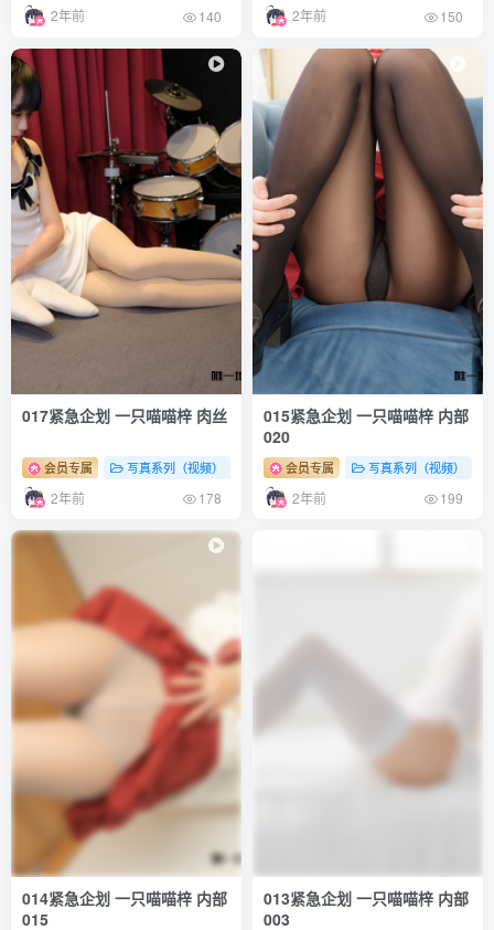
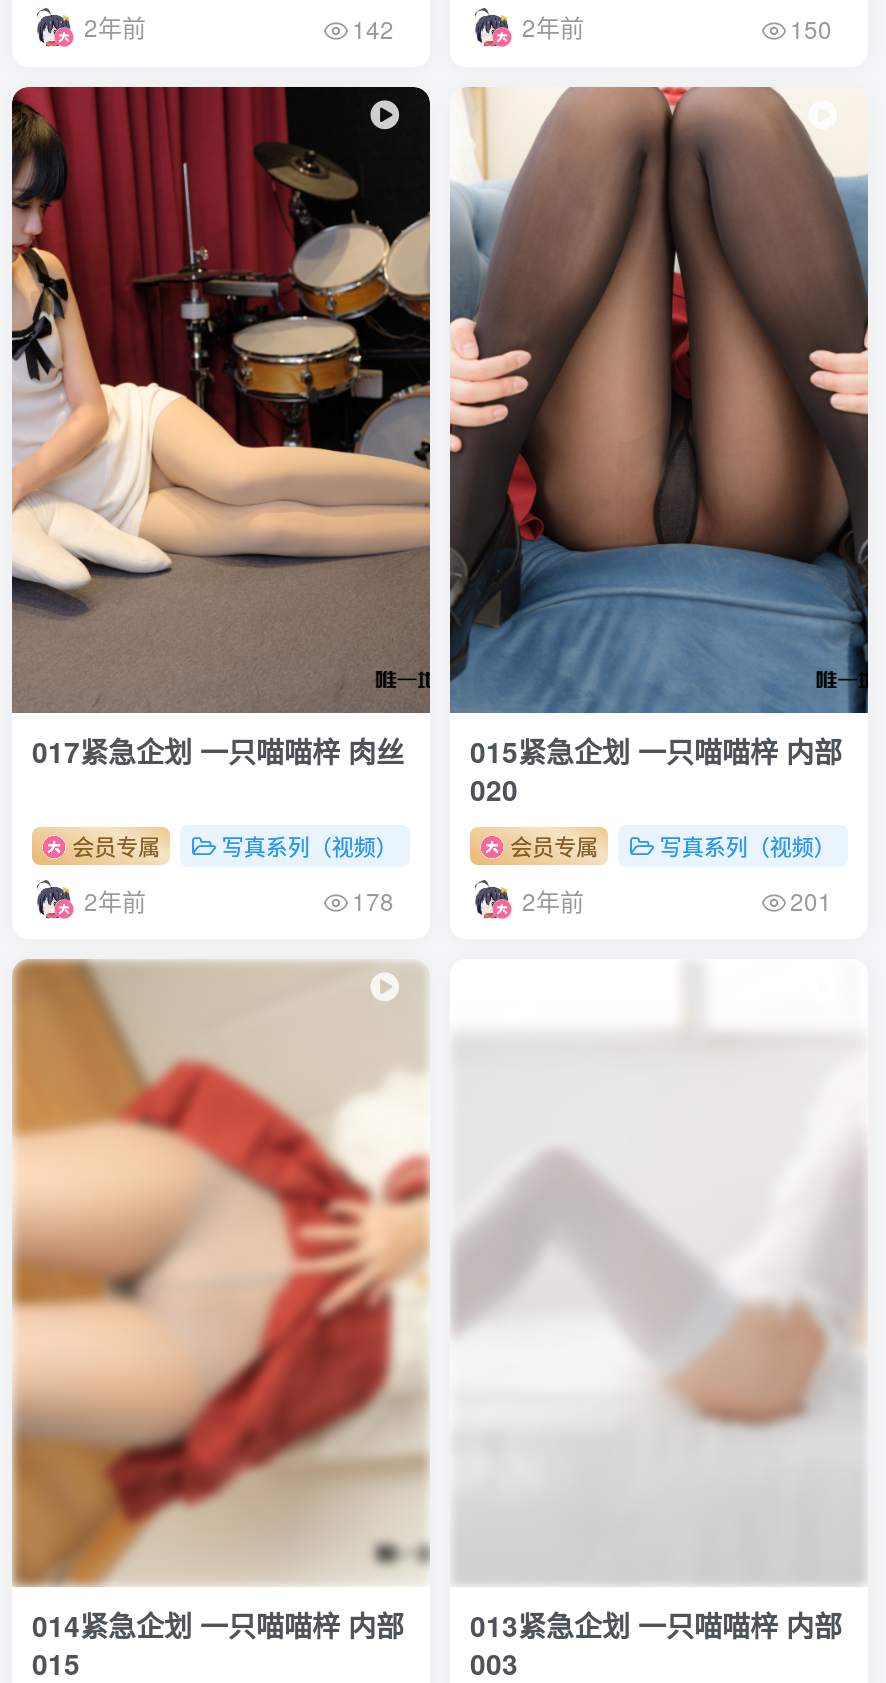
[198,6,222,25] 140 -> [352,11,394,45] 142
[440,489,463,507] 199 -> [790,884,832,918] 201

